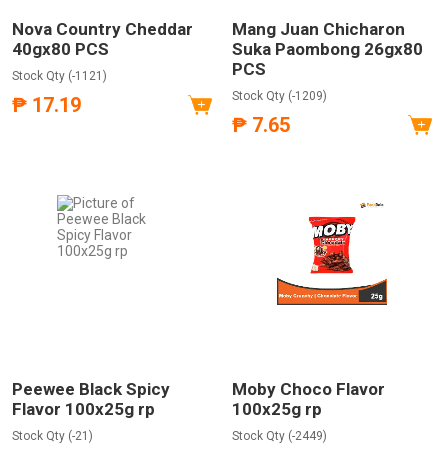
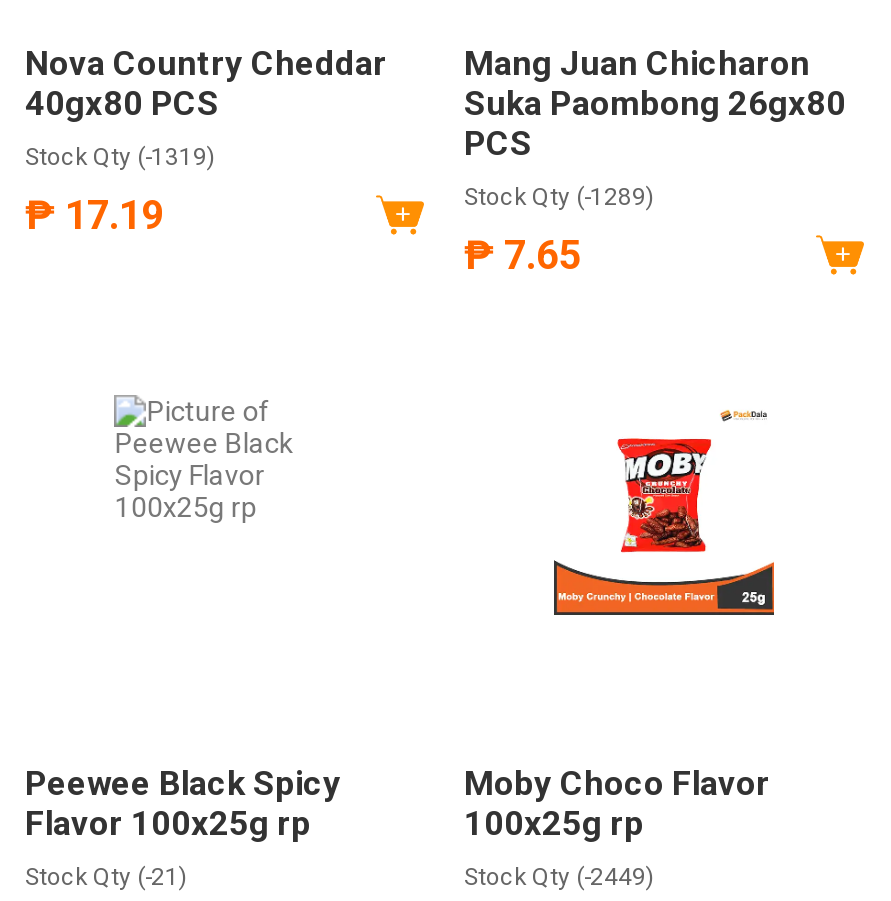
[12,69,107,83] Stock Qty (-1121) -> [25,143,215,171] Stock Qty (-1319)
[232,89,327,103] Stock Qty (-1209) -> [464,183,654,211] Stock Qty (-1289)

